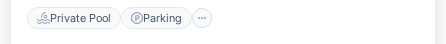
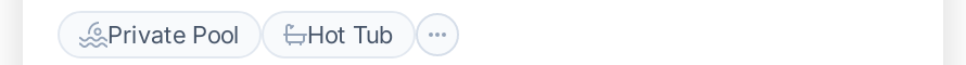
[143,10,182,24] Parking -> [307,18,394,49] Hot Tub

